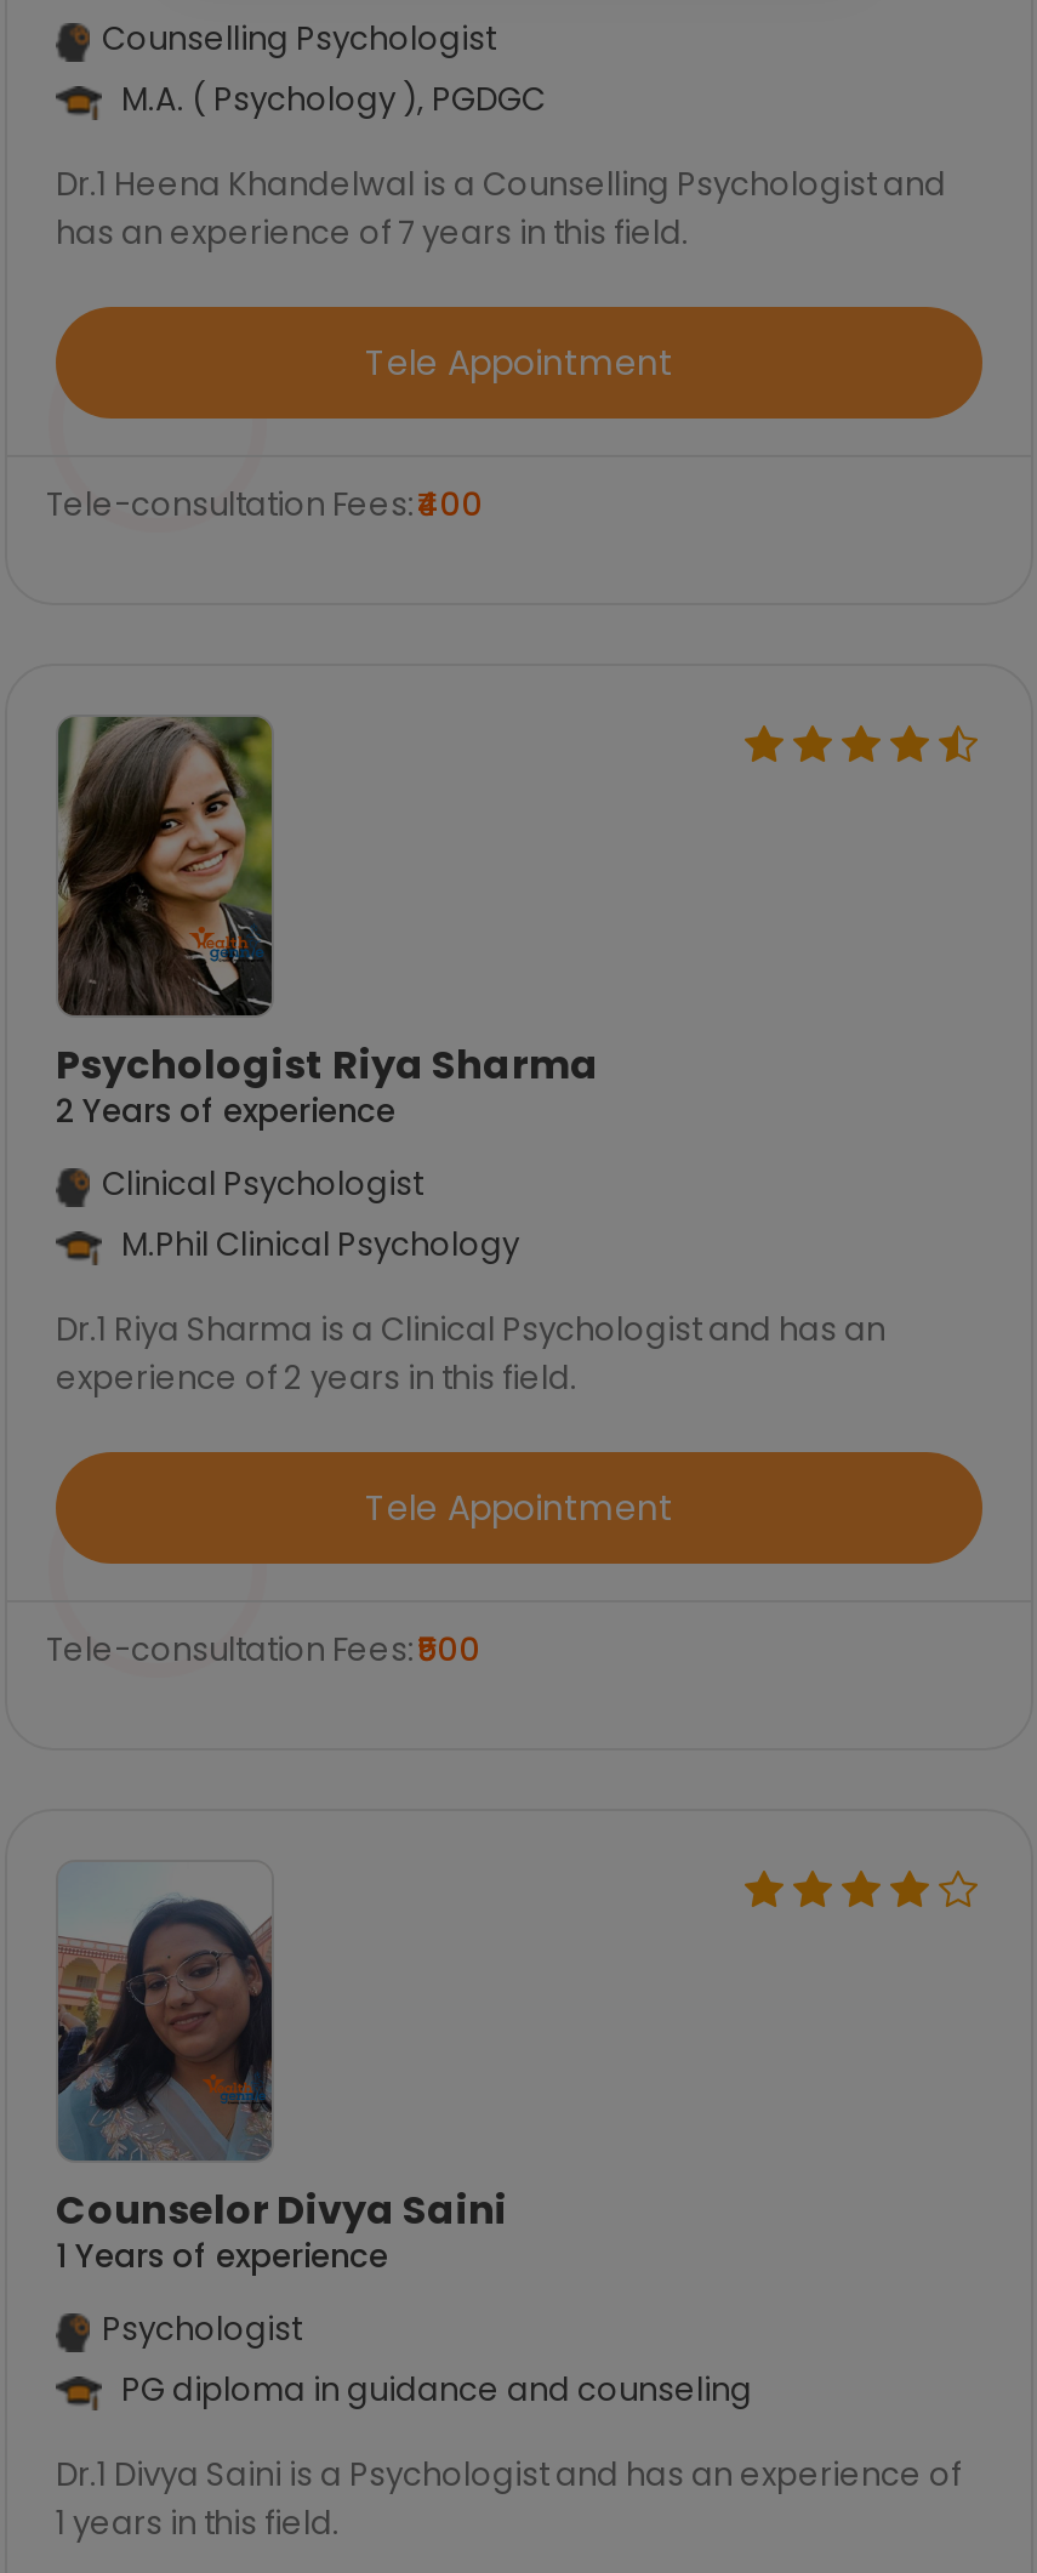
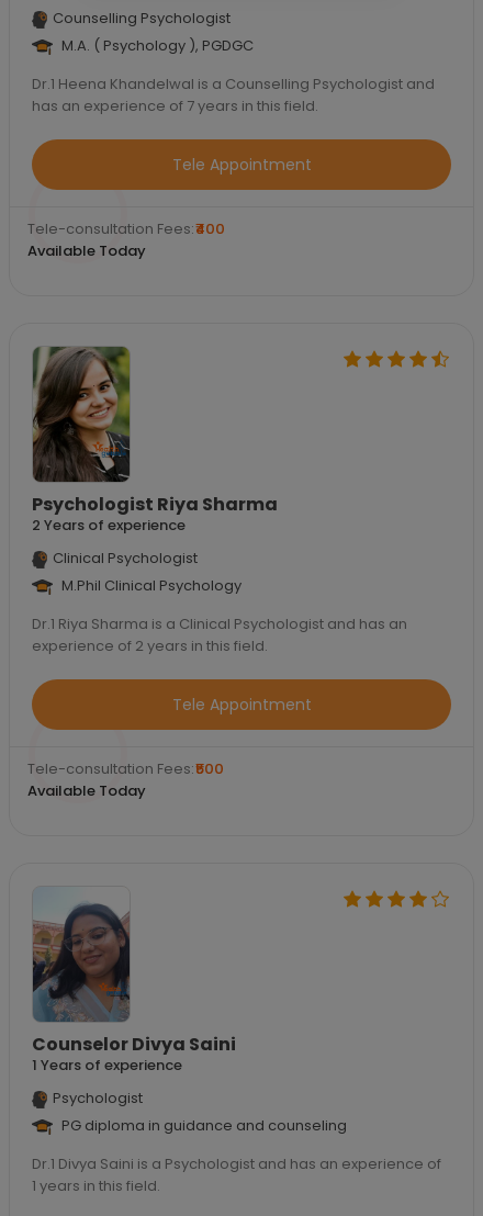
none -> [27,240,146,261] Available Today
none -> [27,780,146,801] Available Today

